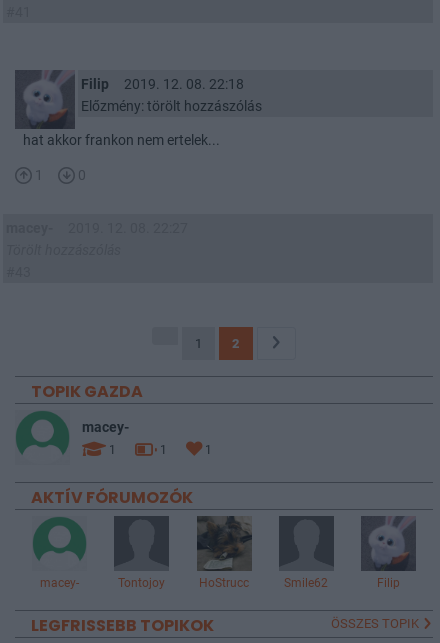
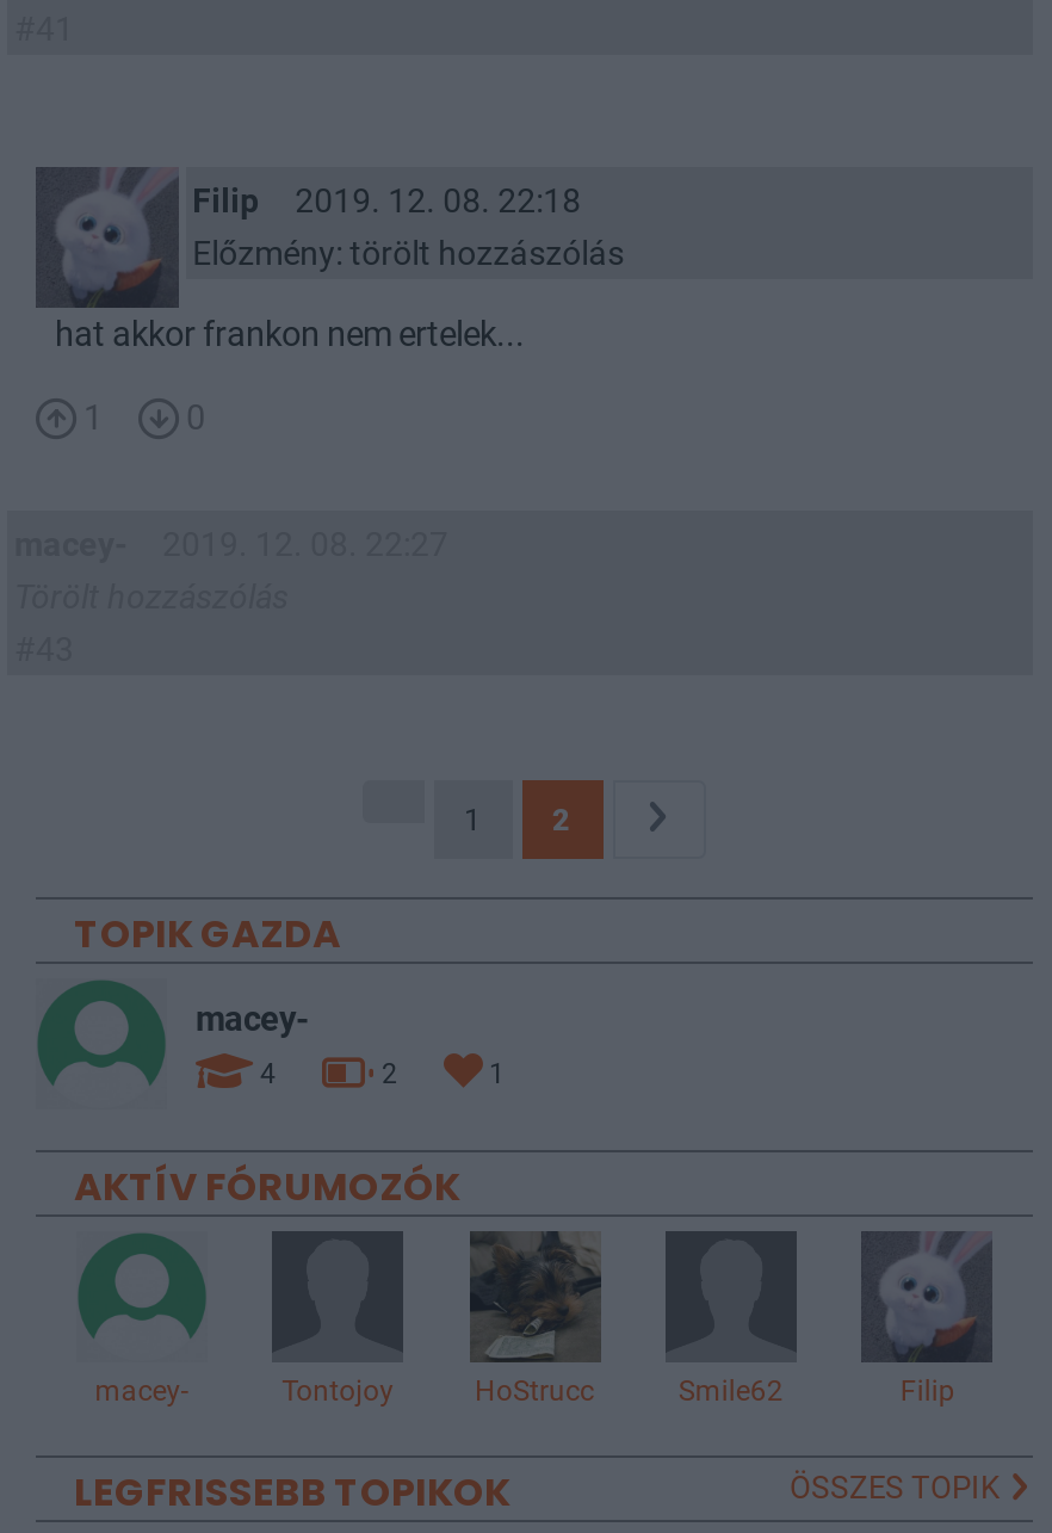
[109,443,116,457] 1 -> [260,1058,277,1092] 4
[160,443,167,457] 1 -> [382,1058,398,1092] 2

